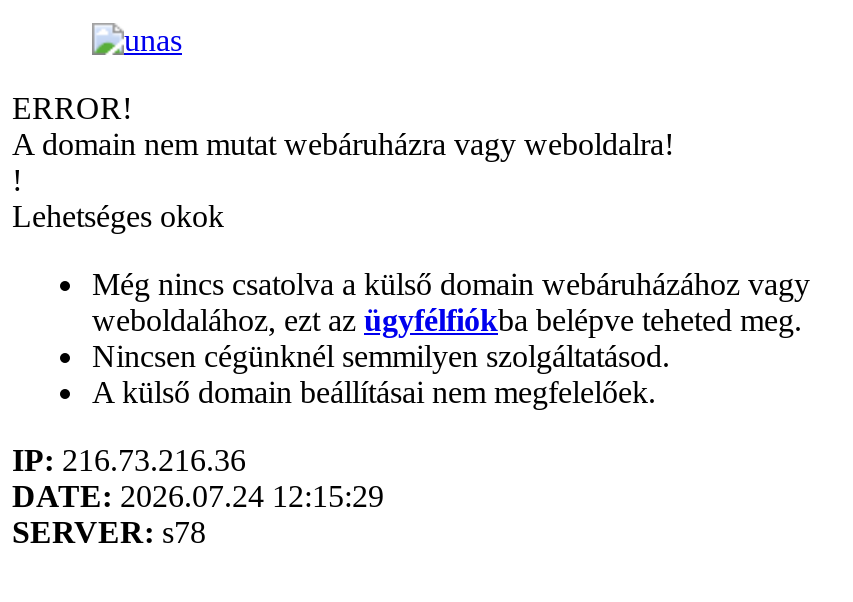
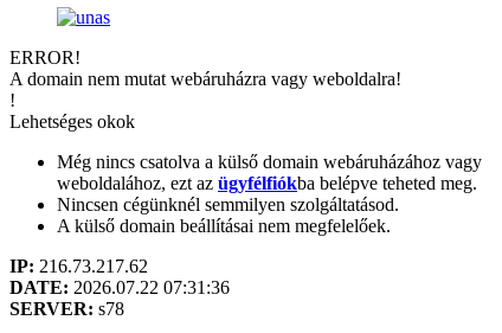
[12,443,246,477] IP: 216.73.216.36 -> [9,256,148,276] IP: 216.73.217.62
[12,479,384,513] DATE: 2026.07.24 12:15:29 -> [9,277,230,297] DATE: 2026.07.22 07:31:36

